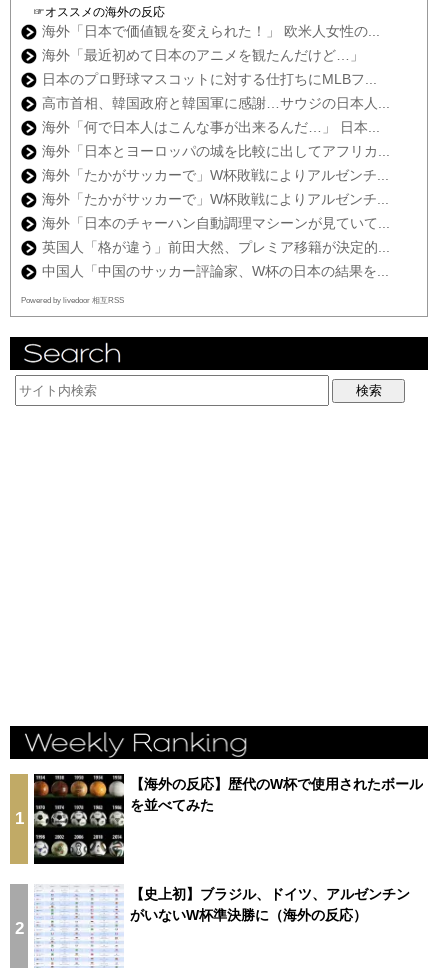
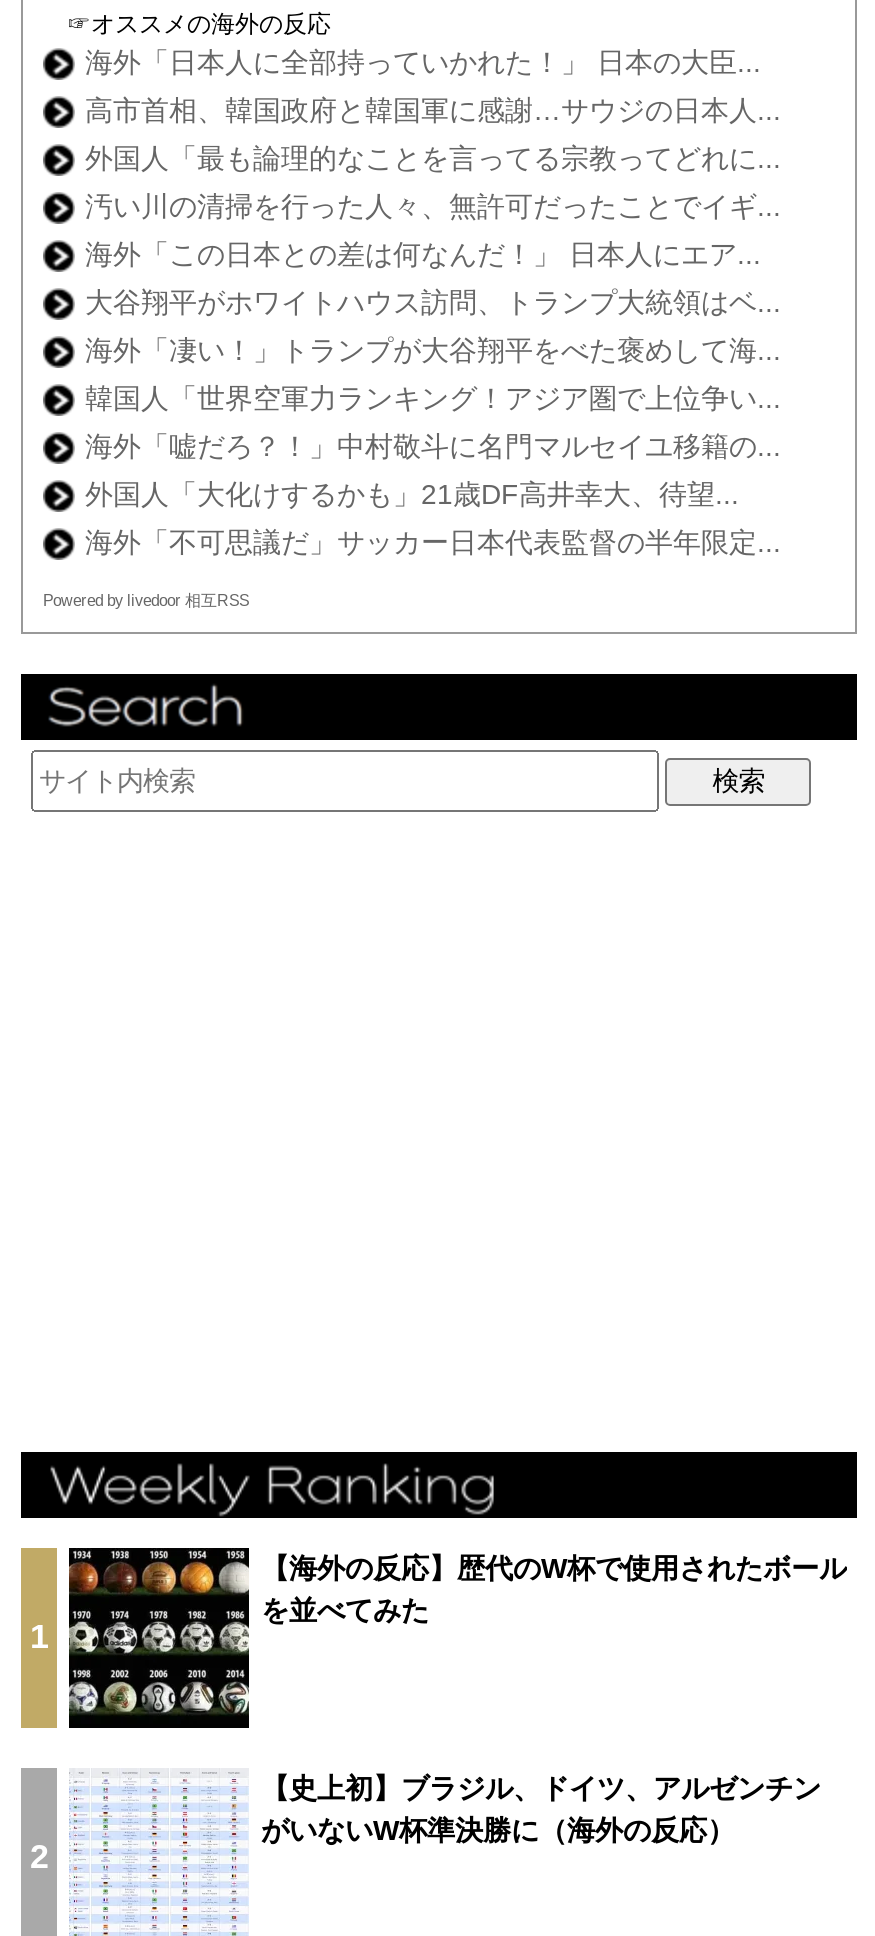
[42,23,380,87] 海外「日本で価値観を変えられた！」 欧米人女性の... | 海外「最近初めて日本のアニメを観たんだけど…」 | 日本のプロ野球マスコットに対する仕打ちにMLBフ... -> [85,46,761,78] 海外「日本人に全部持っていかれた！」 日本の大臣...
moved [42,95,390,111] -> [85,94,781,126]: 高市首相、韓国政府と韓国軍に感謝…サウジの日本人...
[42,119,390,279] 海外「何で日本人はこんな事が出来るんだ…」 日本... | 海外「日本とヨーロッパの城を比較に出してアフリカ... | 海外「たかがサッカーで」W杯敗戦によりアルゼンチ... | 海外「たかがサッカーで」W杯敗戦によりアルゼンチ... | 海外「日本のチャーハン自動調理マシーンが見ていて... | 英国人「格が違う」前田大然、プレミア移籍が決定的... | 中国人「中国のサッカー評論家、W杯の日本の結果を... -> [85,142,781,558] 外国人「最も論理的なことを言ってる宗教ってどれに... | 汚い川の清掃を行った人々、無許可だったことでイギ... | 海外「この日本との差は何なんだ！」 日本人にエア... | 大谷翔平がホワイトハウス訪問、トランプ大統領はベ... | 海外「凄い！」トランプが大谷翔平をべた褒めして海... | 韓国人「世界空軍力ランキング！アジア圏で上位争い... | 海外「嘘だろ？！」中村敬斗に名門マルセイユ移籍の... | 外国人「大化けするかも」21歳DF高井幸大、待望... | 海外「不可思議だ」サッカー日本代表監督の半年限定...

